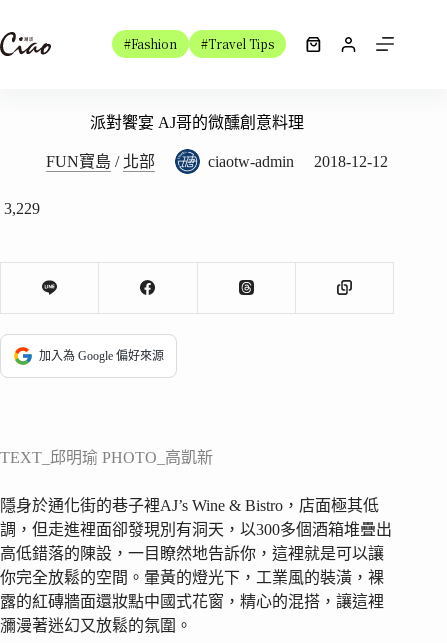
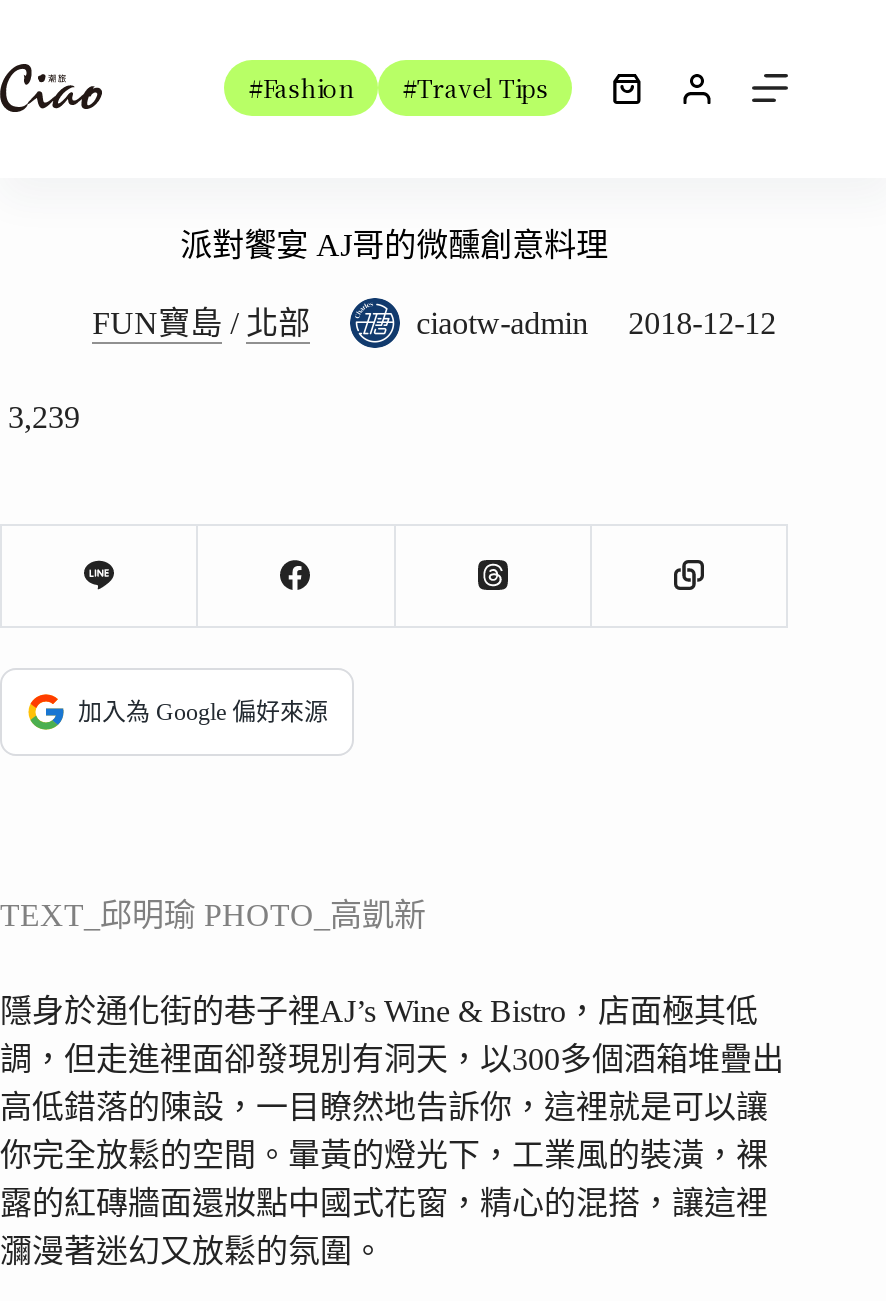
[4,200,40,217] 3,229 -> [8,400,80,434] 3,239

